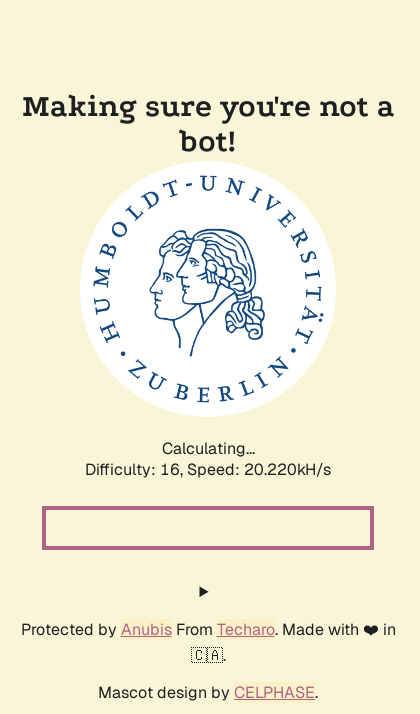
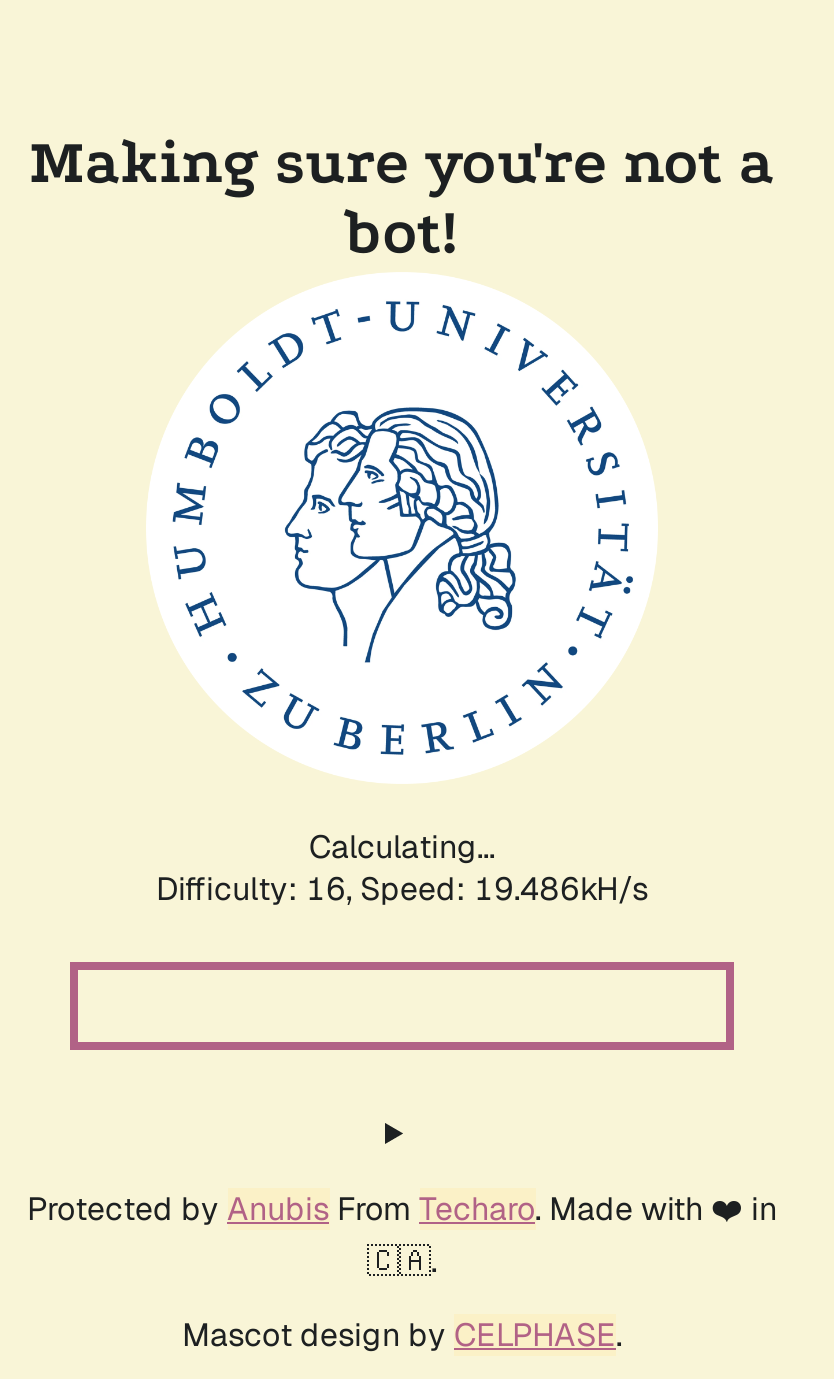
[85,459,331,480] Difficulty: 16, Speed: 20.220kH/s -> [156,868,648,910] Difficulty: 16, Speed: 19.486kH/s

